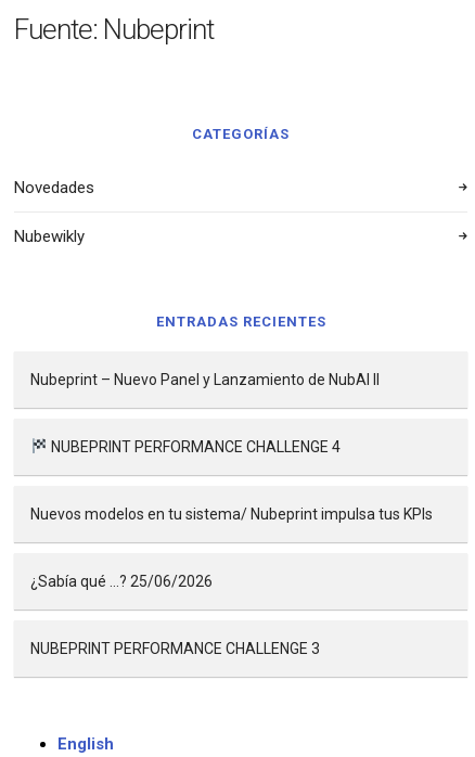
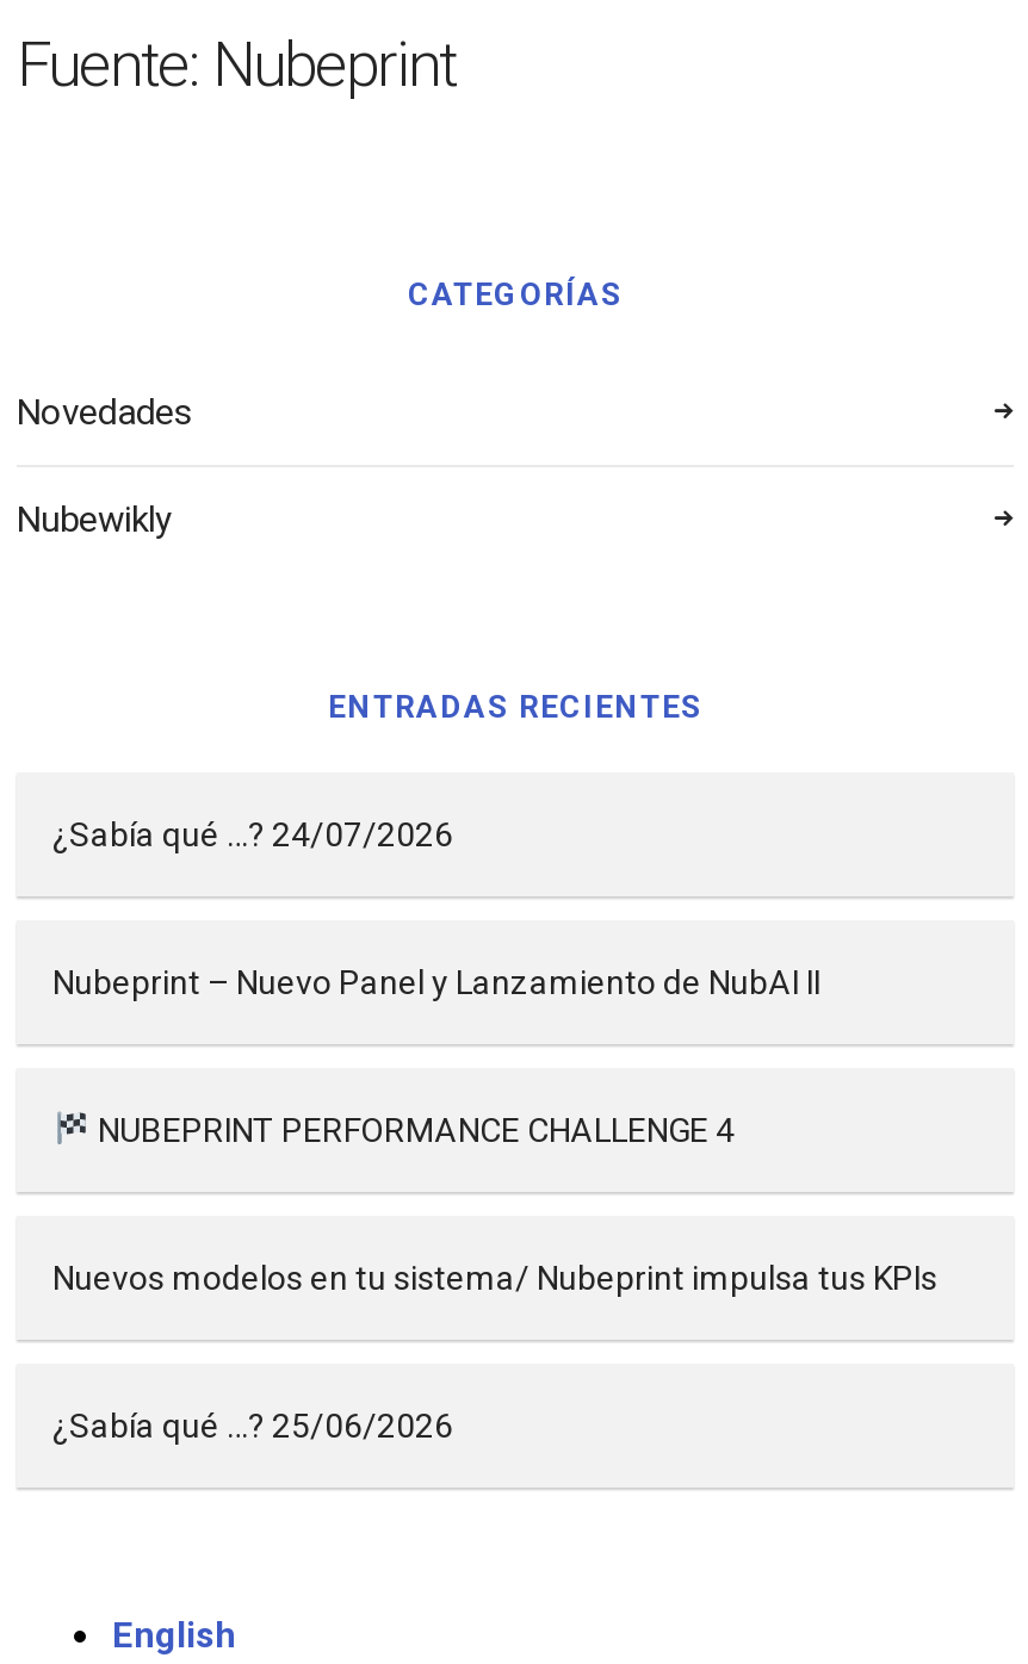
none -> [52,815,453,853] ¿Sabía qué …? 24/07/2026
moved [30,371,433,590] -> [52,963,937,1445]: Nubeprint – Nuevo Panel y Lanzamiento de NubAI II | NUBEPRINT PERFORMANCE CHALLENGE 4 | Nuevos modelos en tu sistema/ Nubeprint impulsa tus KPIs | ¿Sabía qué …? 25/06/2026
[30,640,320,657] NUBEPRINT PERFORMANCE CHALLENGE 3 -> none

